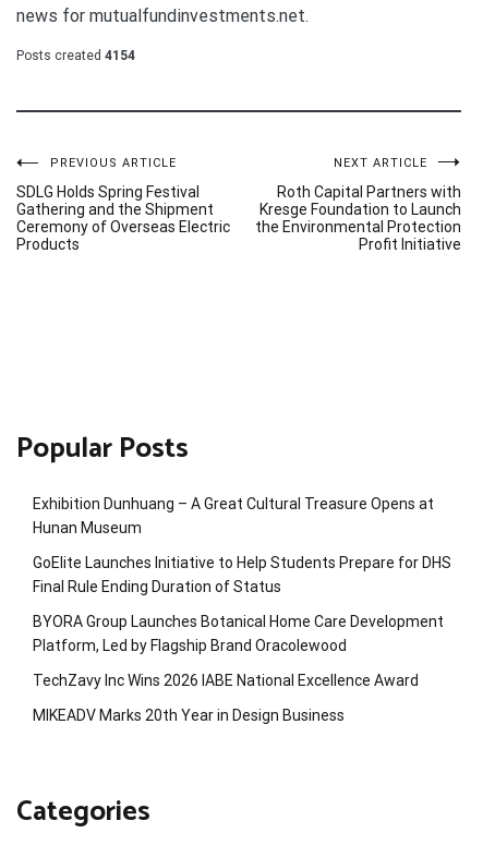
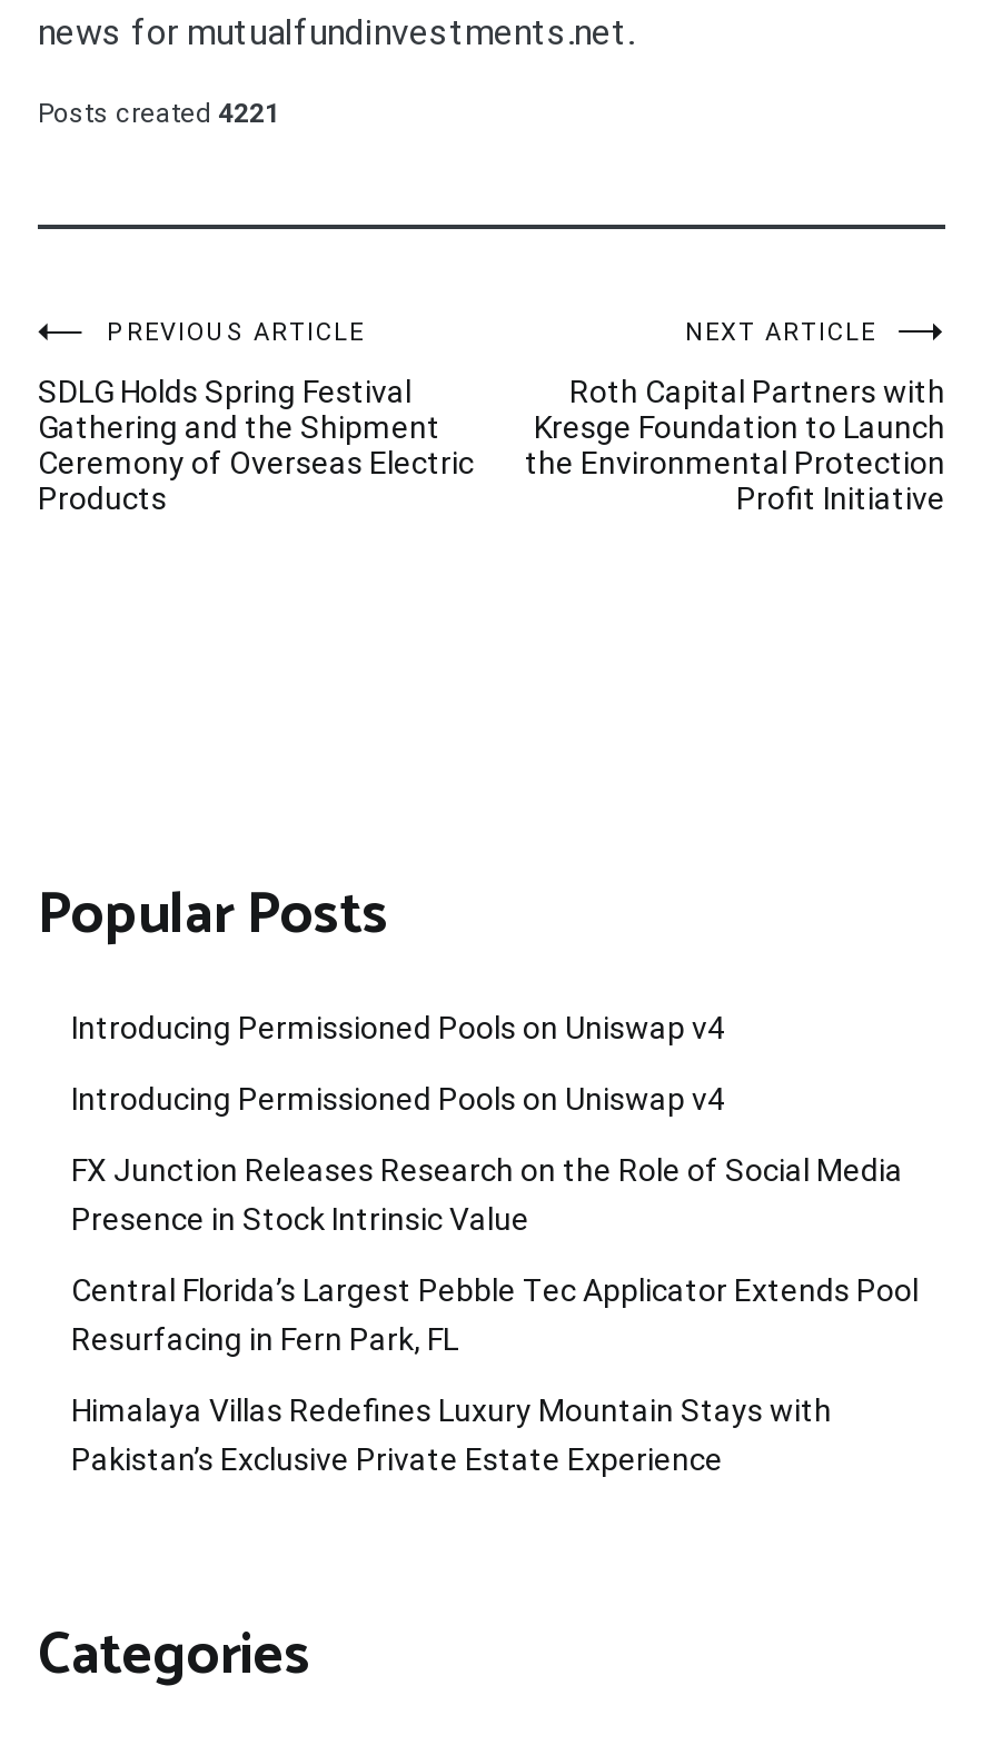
[16,48,135,63] Posts created 4154 -> [38,98,280,129] Posts created 4221
[33,495,434,537] Exhibition Dunhuang – A Great Cultural Treasure Opens at | Hunan Museum -> [71,1010,725,1046] Introducing Permissioned Pools on Uniswap v4
[33,554,451,595] GoElite Launches Initiative to Help Students Prepare for DHS | Final Rule Ending Duration of Status -> [71,1081,725,1117] Introducing Permissioned Pools on Uniswap v4
[33,613,444,654] BYORA Group Launches Botanical Home Care Development | Platform, Led by Flagship Brand Oracolewood -> [71,1152,903,1237] FX Junction Releases Research on the Role of Social Media | Presence in Stock Intrinsic Value
[33,672,419,689] TechZavy Inc Wins 2026 IABE National Excellence Award -> [71,1273,919,1357] Central Florida’s Largest Pebble Tec Applicator Extends Pool | Resurfacing in Fern Park, FL
[33,707,345,724] MIKEADV Marks 20th Year in Design Business -> [71,1393,832,1477] Himalaya Villas Redefines Luxury Mountain Stays with | Pakistan’s Exclusive Private Estate Experience

